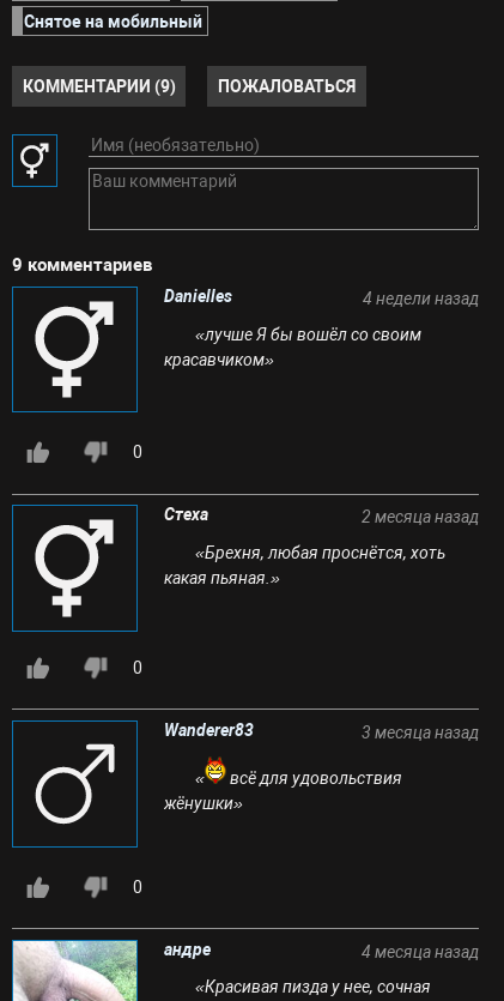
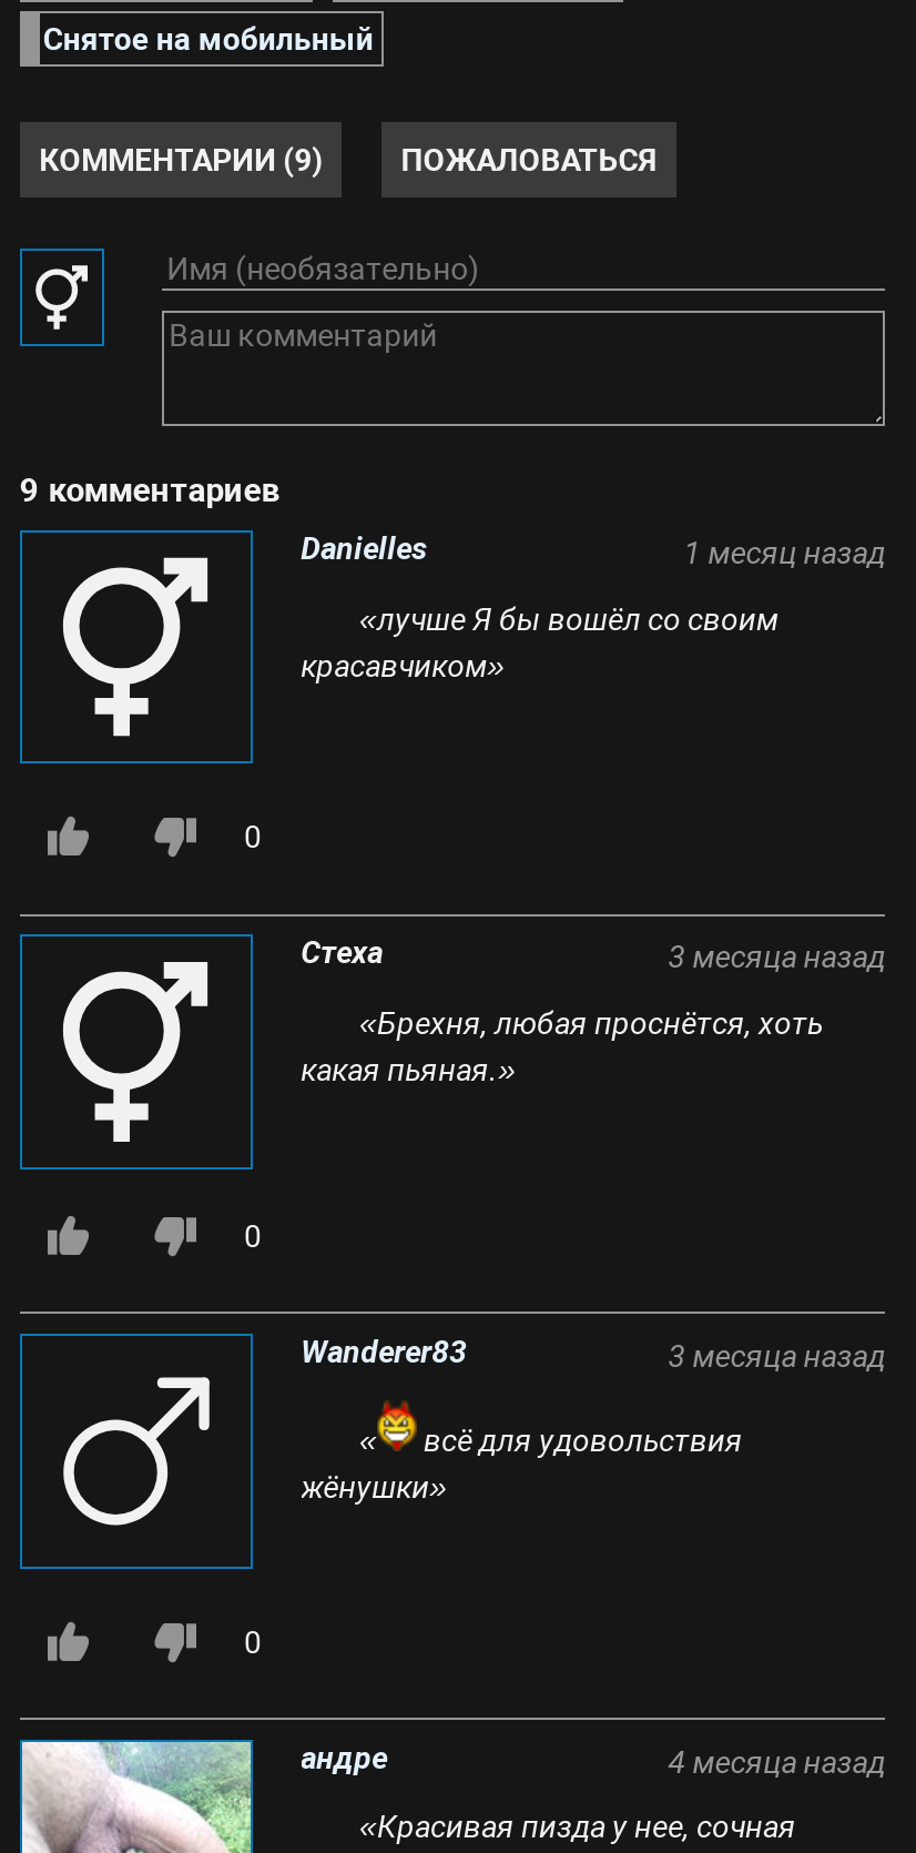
[363,289,479,308] 4 недели назад -> [684,534,885,570] 1 месяц назад
[362,508,479,527] 2 месяца назад -> [668,940,885,975] 3 месяца назад

